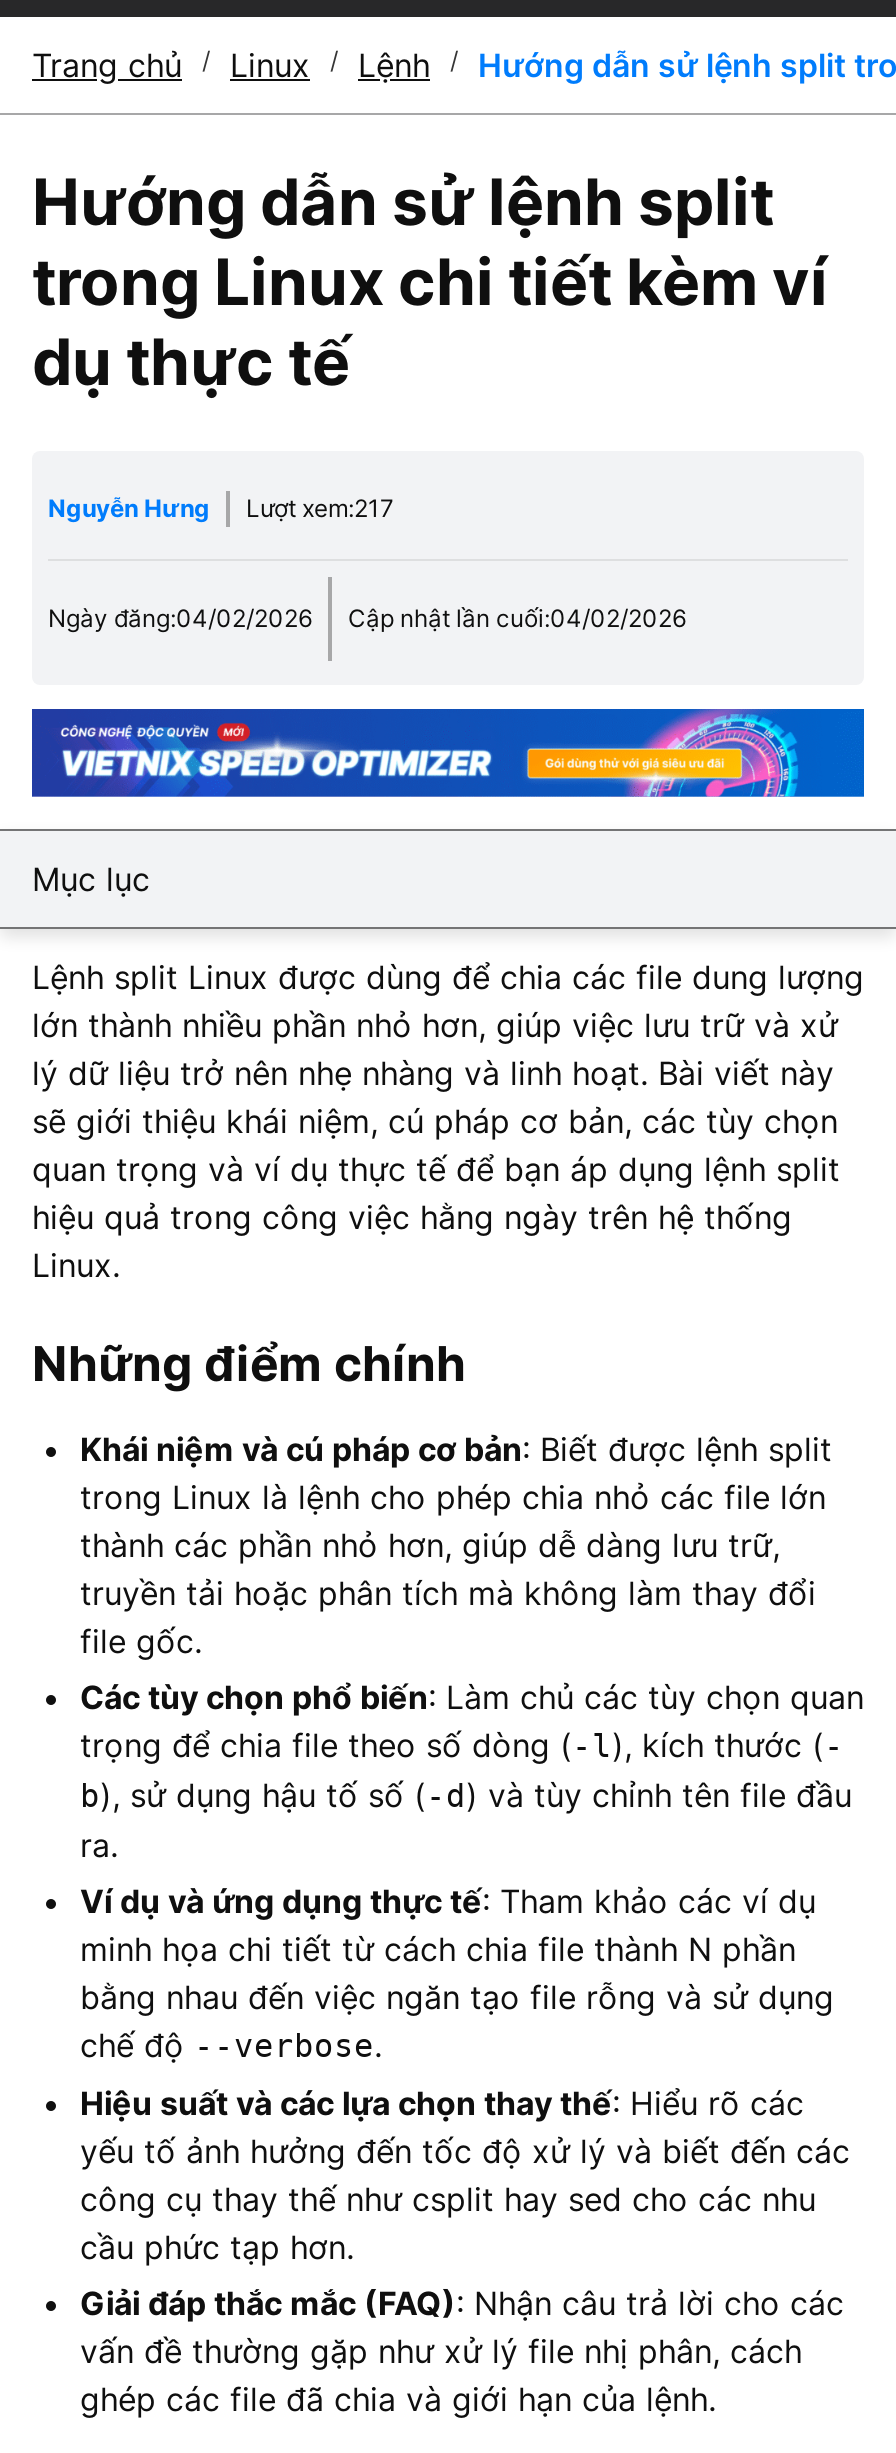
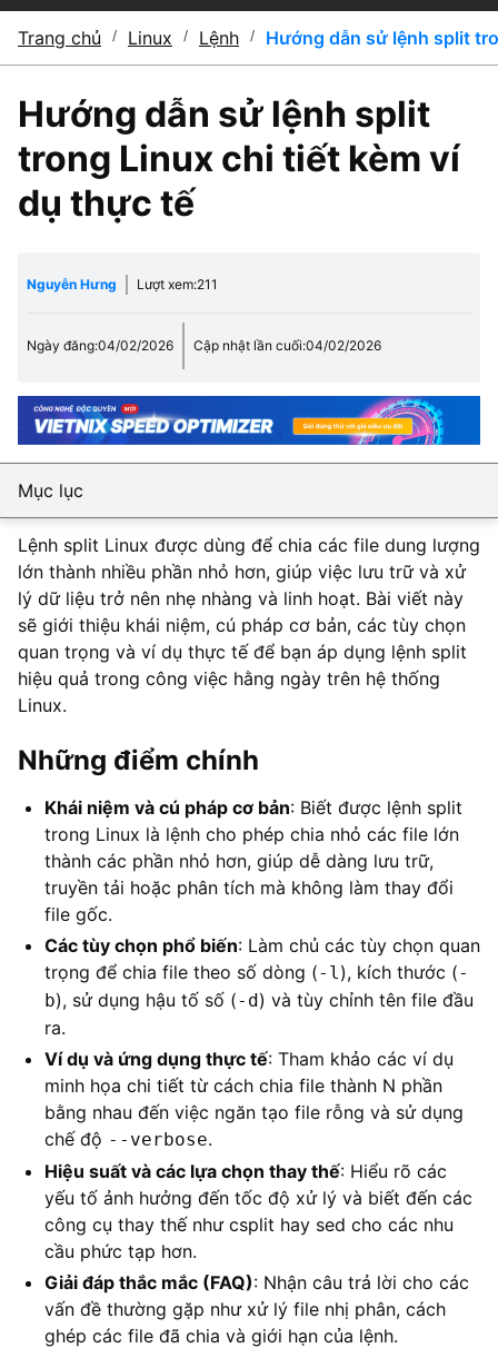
[48,493,394,523] Nguyễn Hưng Lượt xem:217 -> [27,276,218,293] Nguyễn Hưng Lượt xem:211

